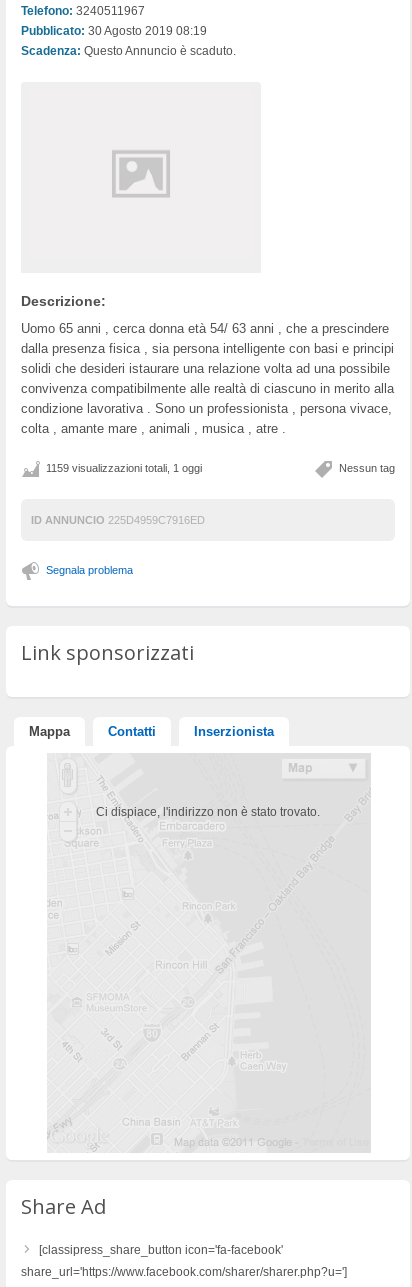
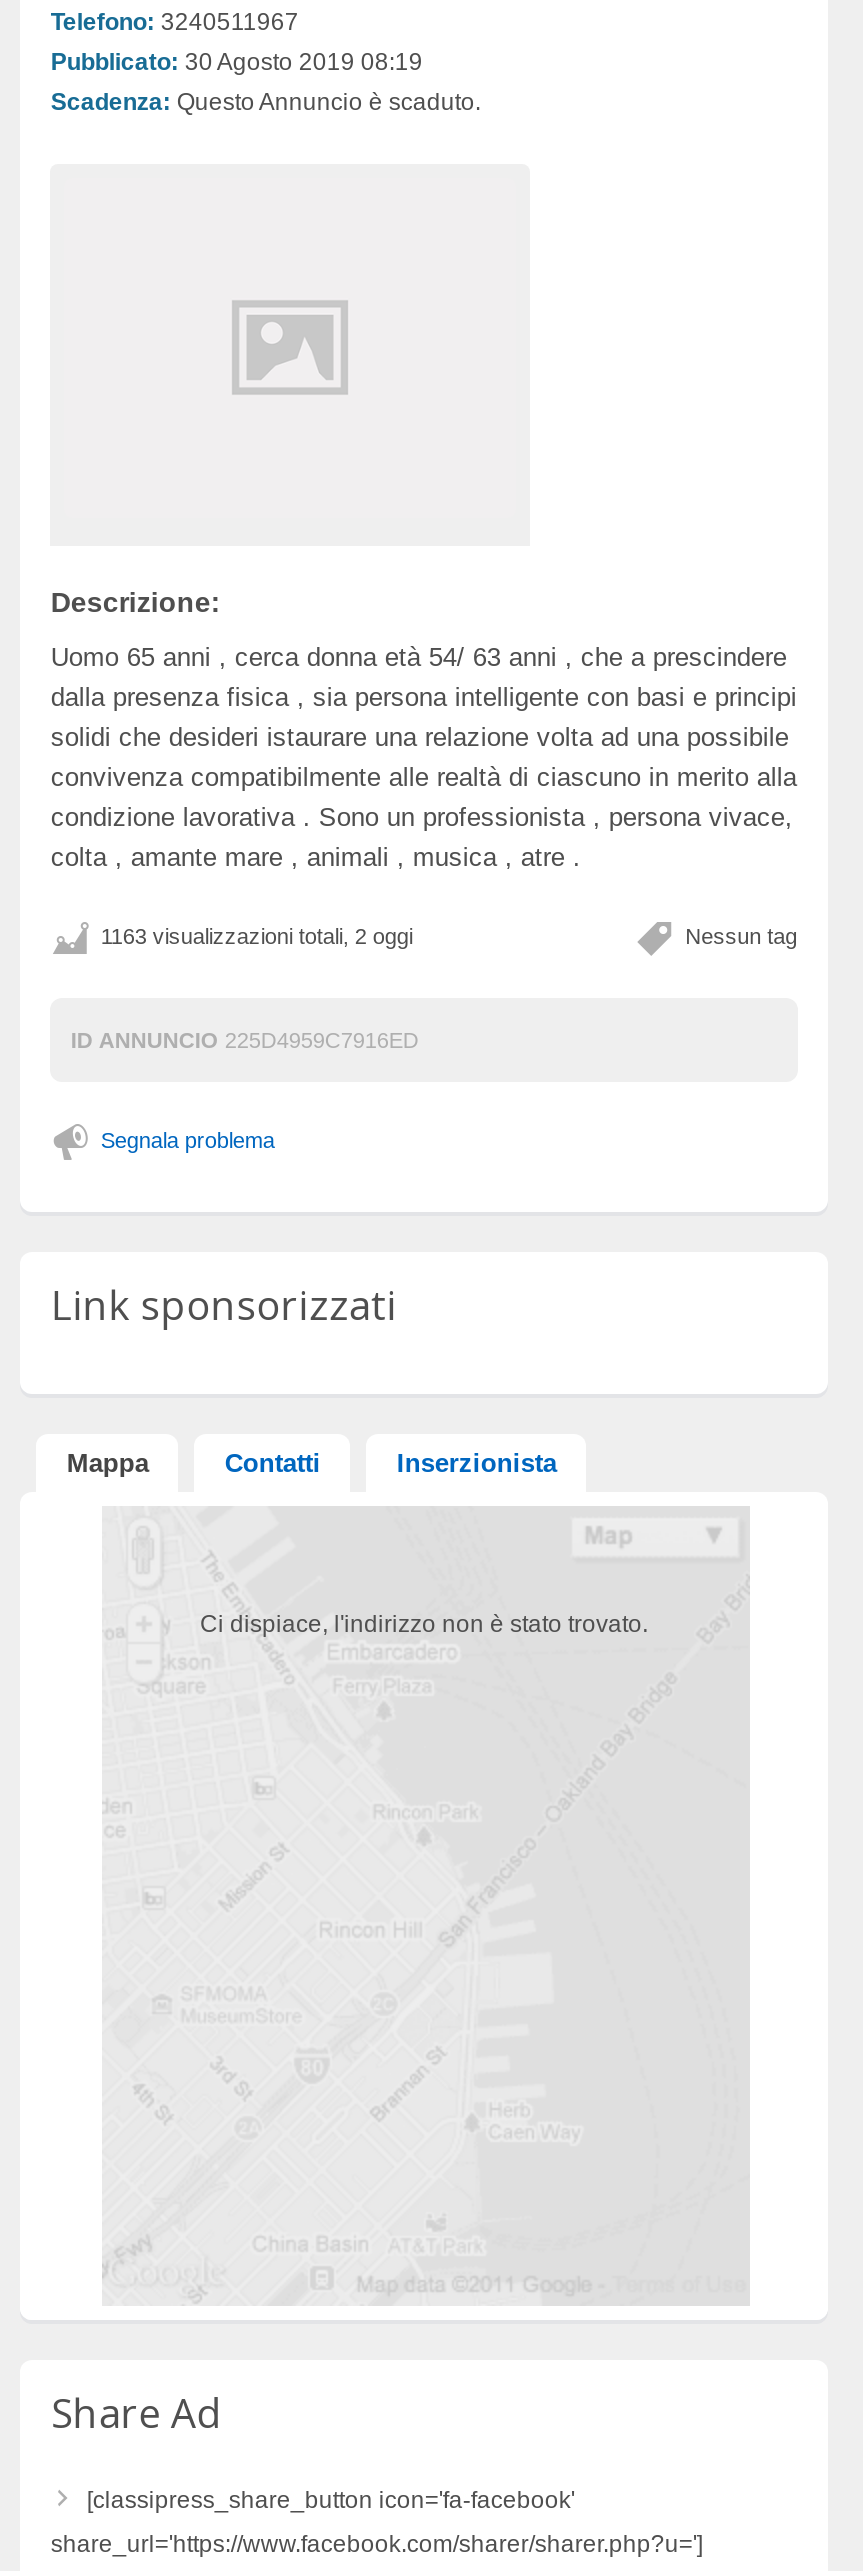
[46,461,202,473] 1159 visualizzazioni totali, 1 oggi -> [101,923,413,947] 1163 visualizzazioni totali, 2 oggi

